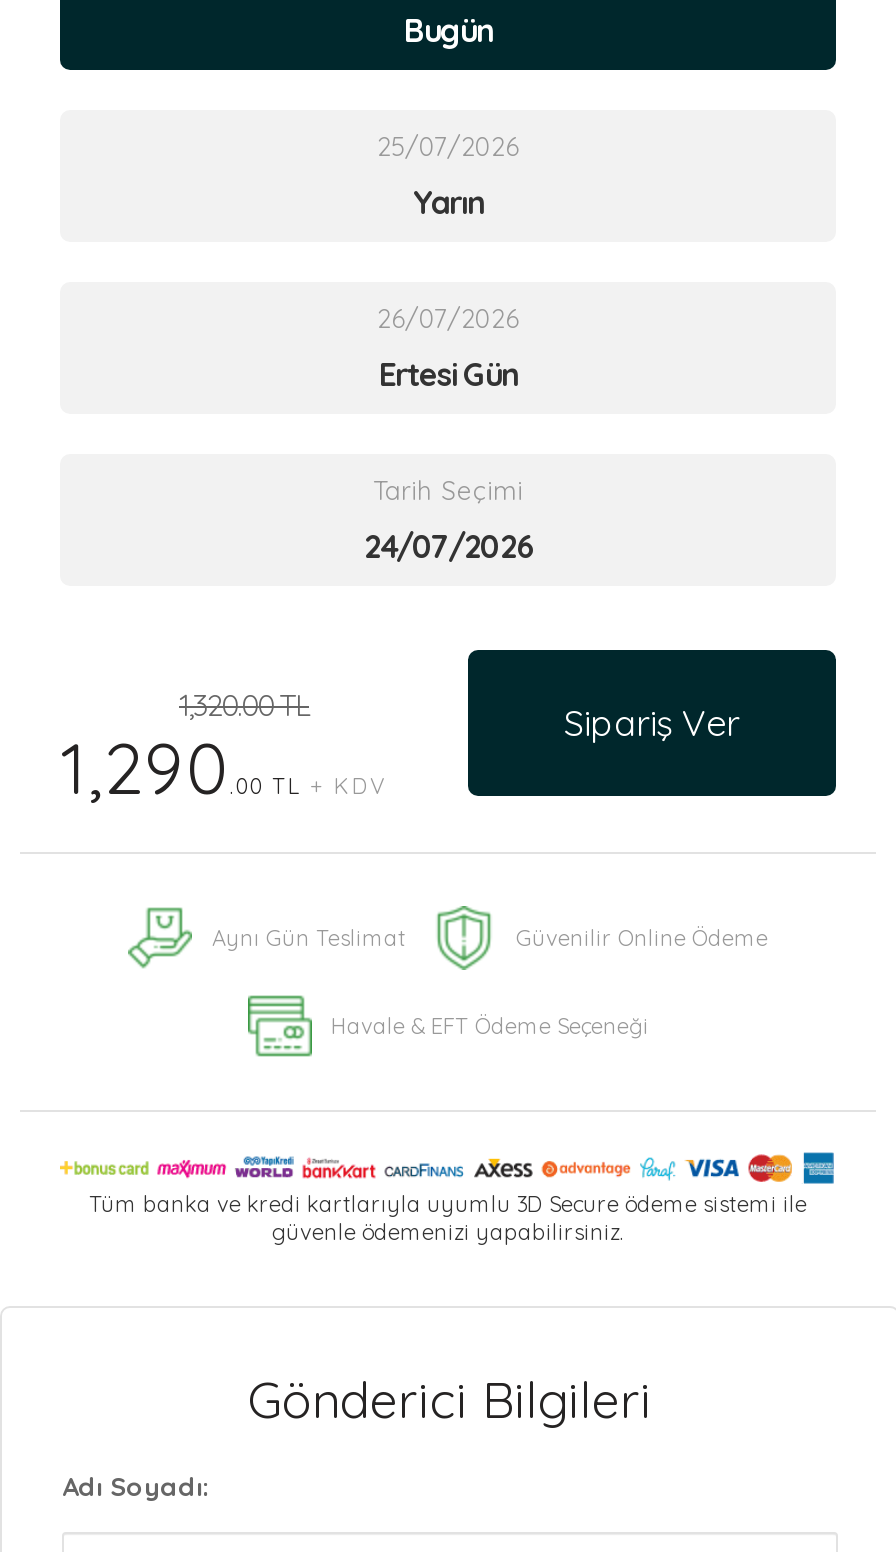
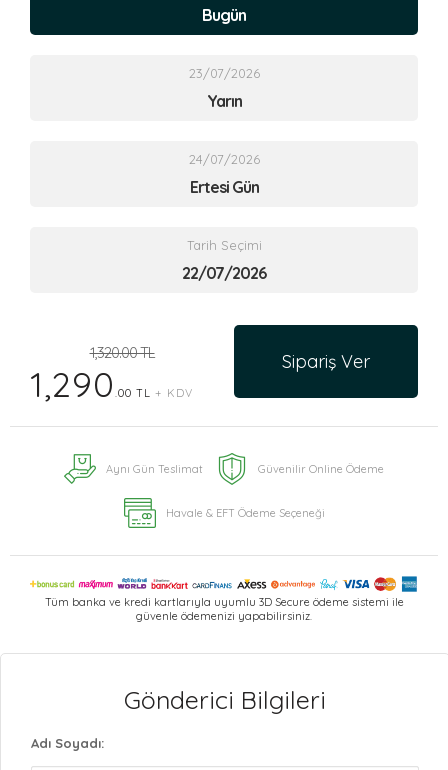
[377,131,519,163] 25/07/2026 -> [188,65,259,81] 23/07/2026
[377,303,519,335] 26/07/2026 -> [188,151,259,167] 24/07/2026

